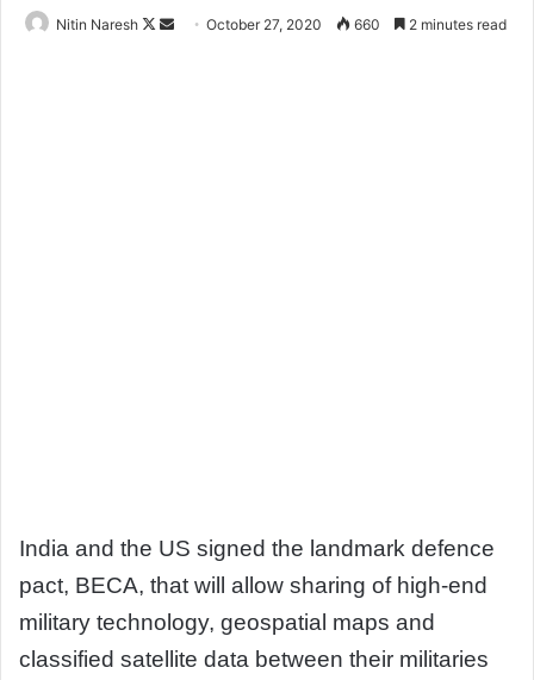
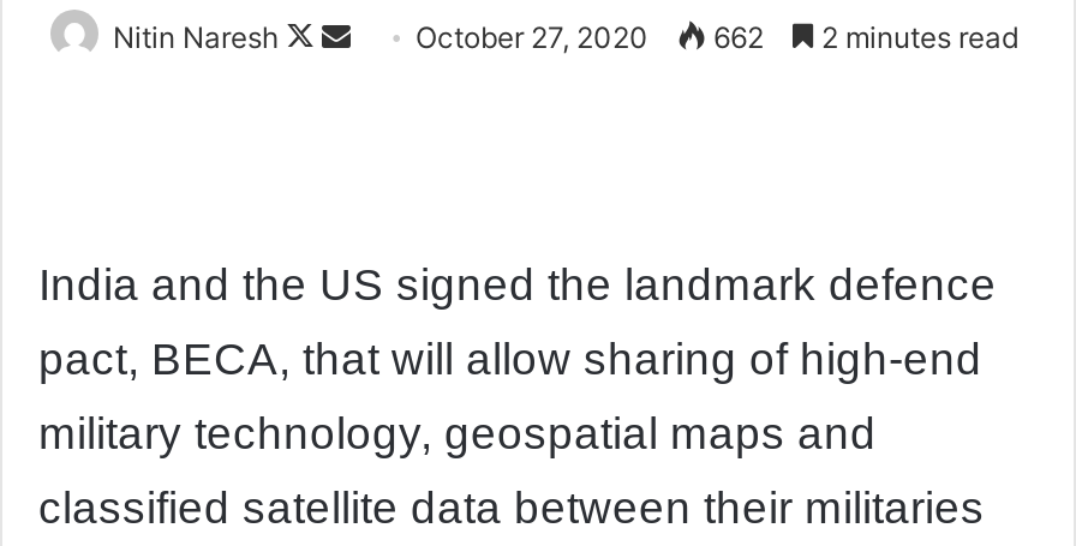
[350,16,380,33] 660 -> [706,19,764,55] 662

